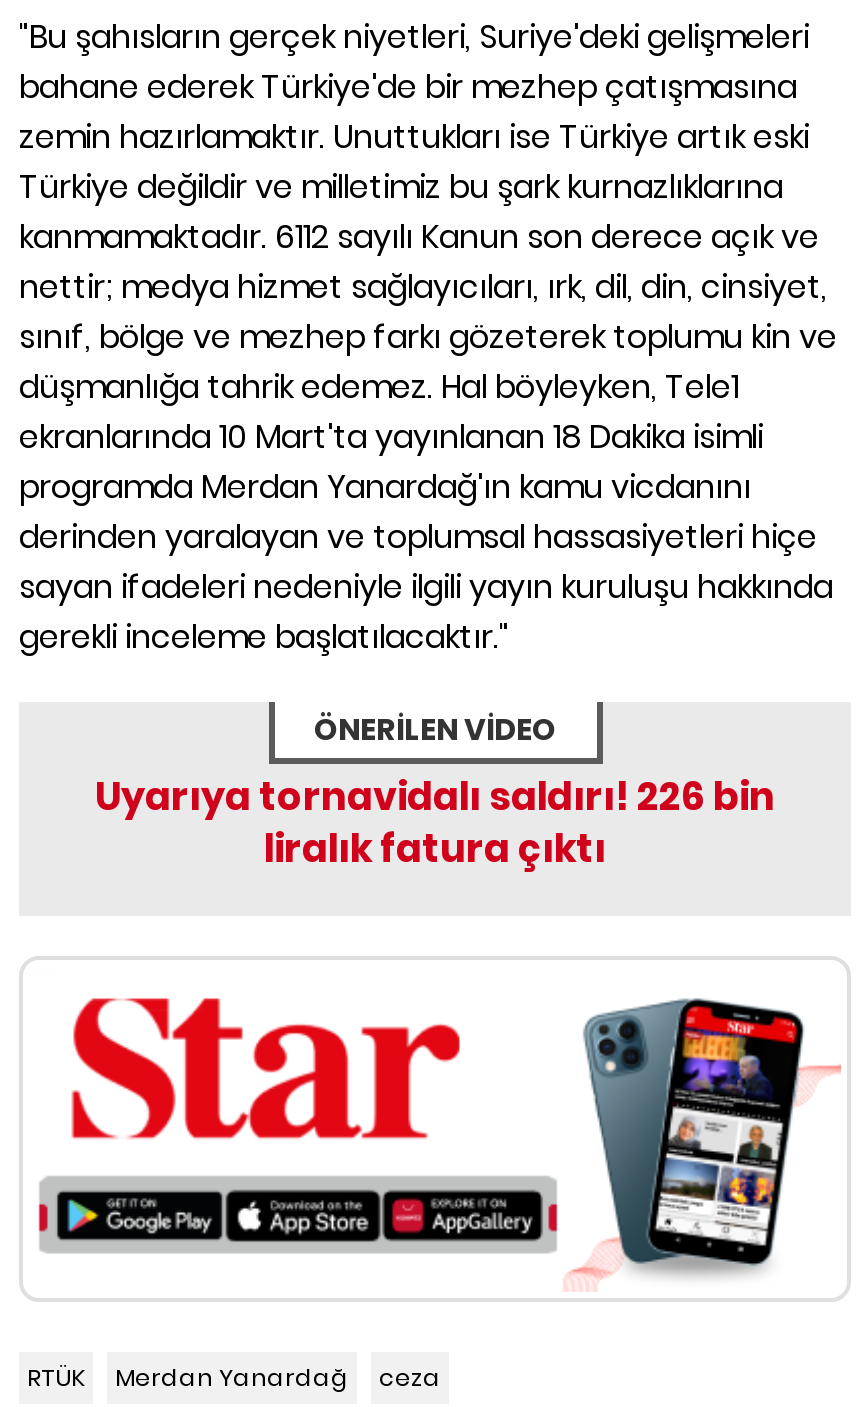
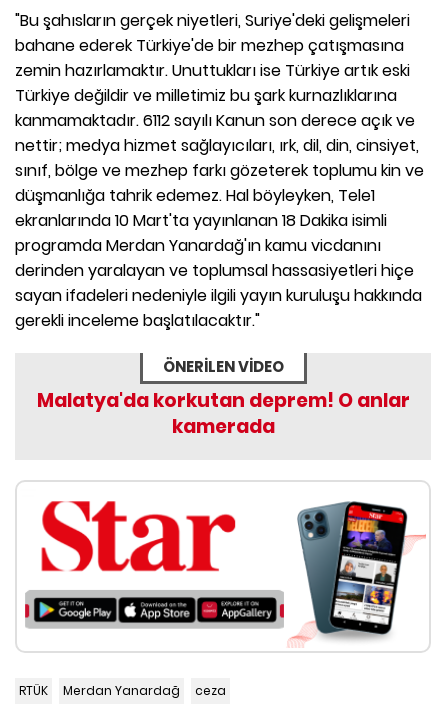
[95,771,775,877] Uyarıya tornavidalı saldırı! 226 bin | liralık fatura çıktı -> [36,387,409,440] Malatya'da korkutan deprem! O anlar | kamerada

